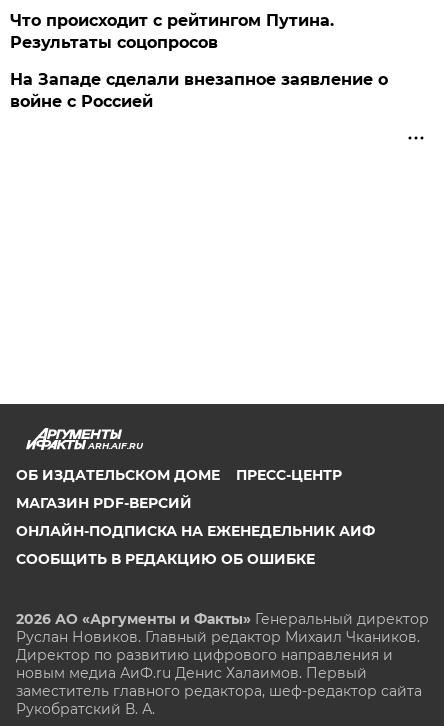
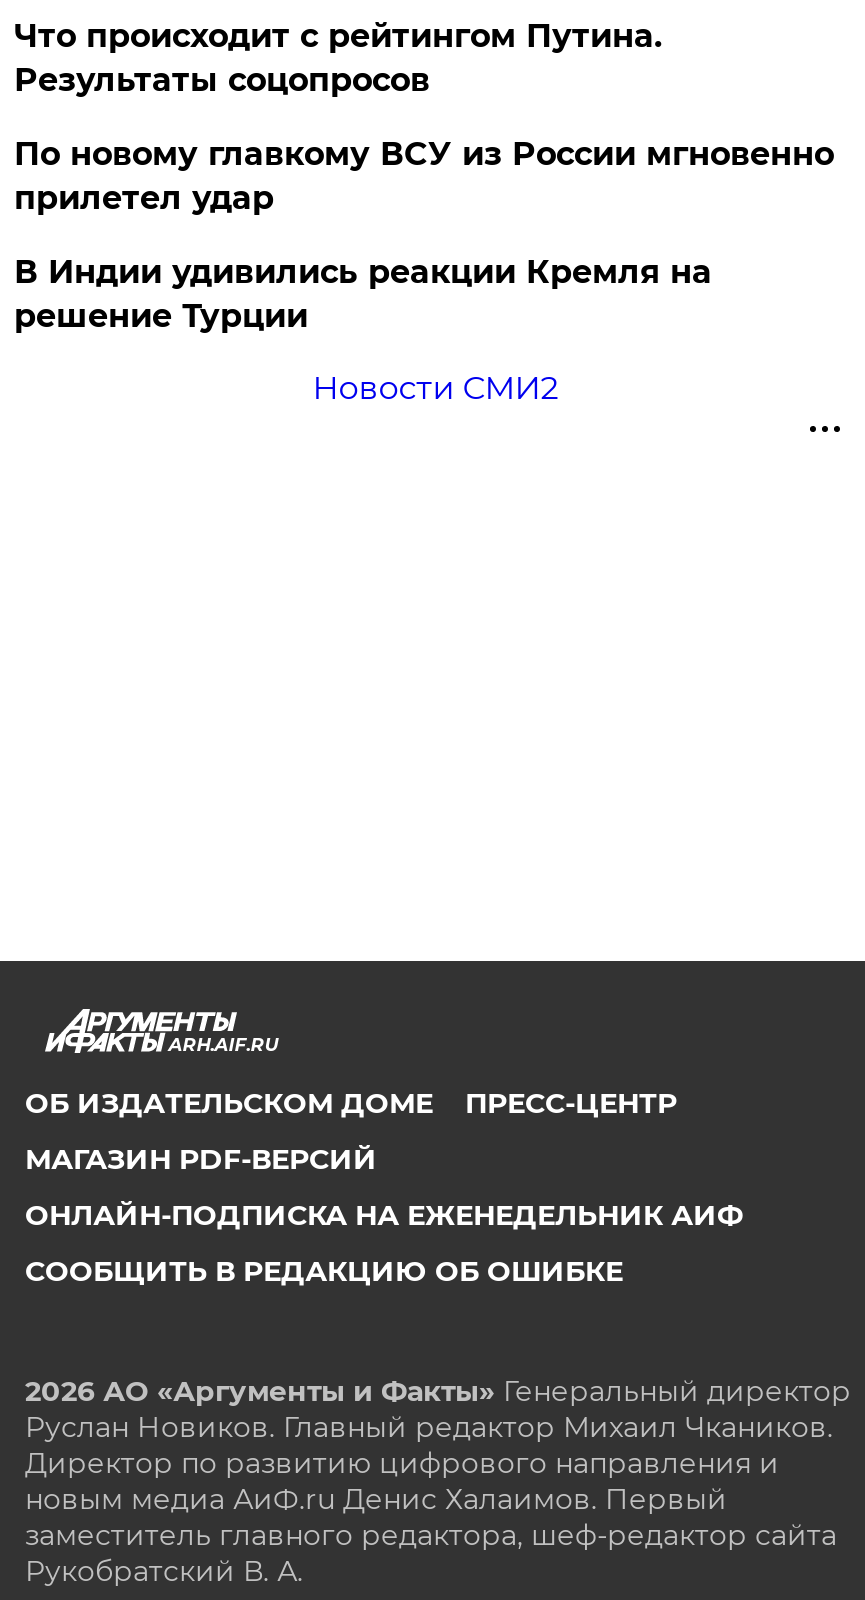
[10,70,388,111] На Западе сделали внезапное заявление о | войне с Россией -> [14,135,834,407] По новому главкому ВСУ из России мгновенно | прилетел удар | В Индии удивились реакции Кремля на | решение Турции | Новости СМИ2

